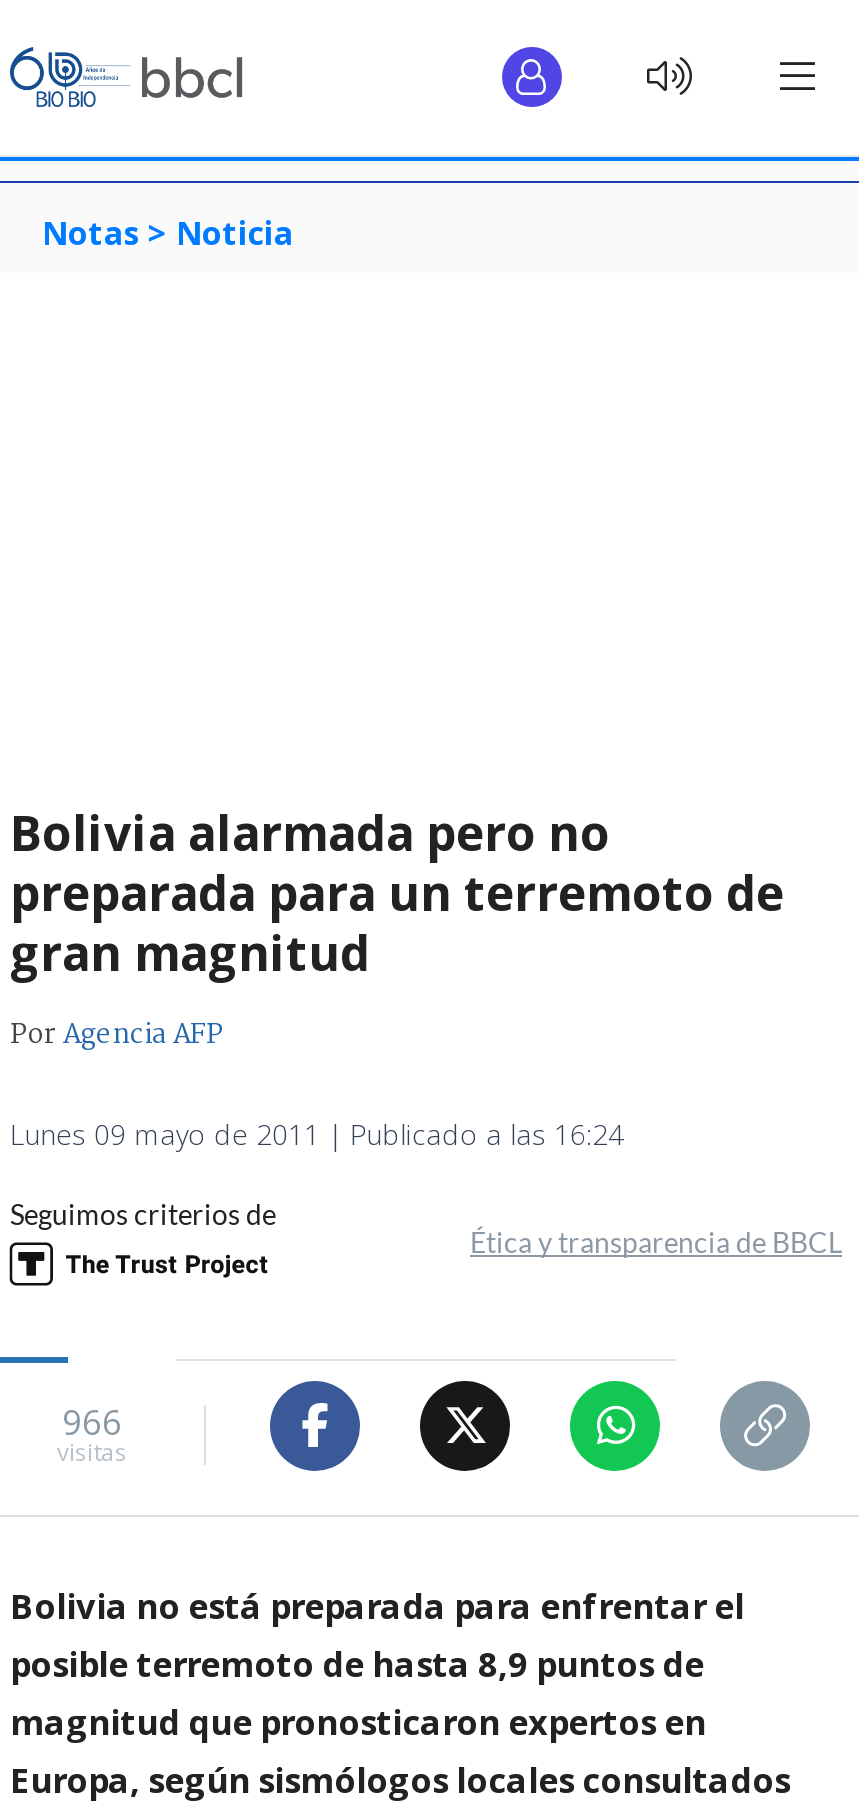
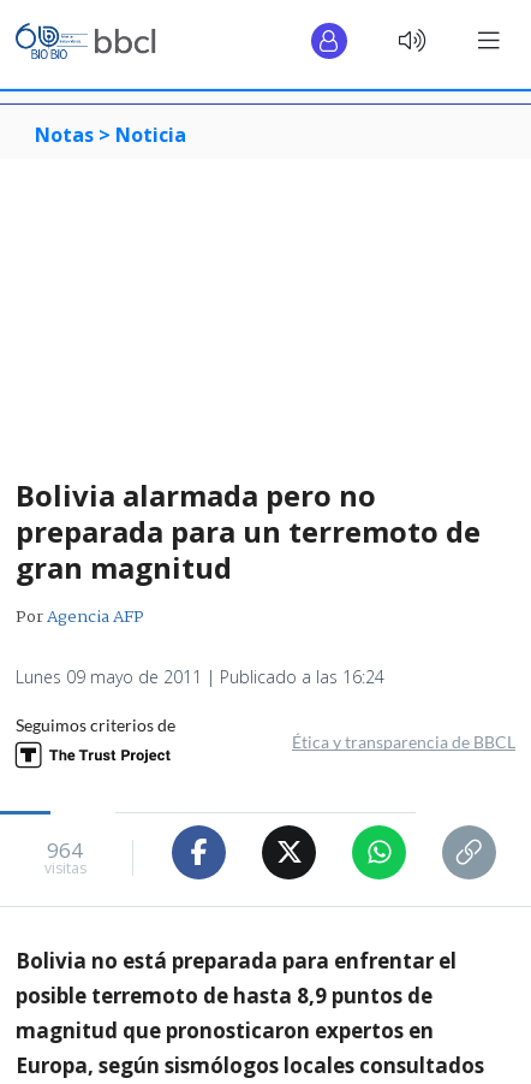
[62,1400,122,1446] 966 -> [47,837,83,864] 964

